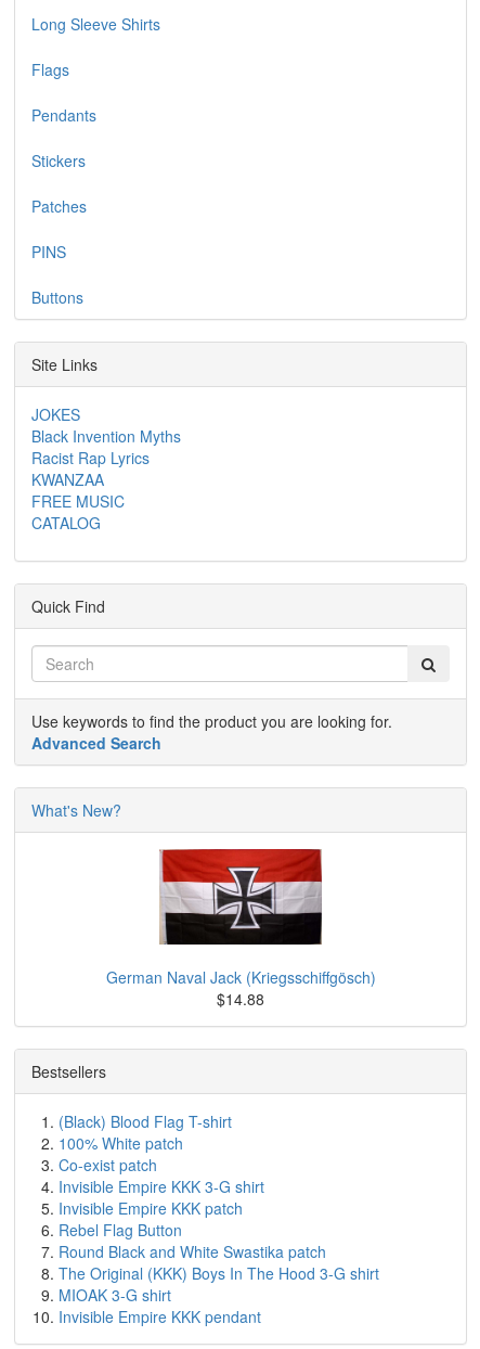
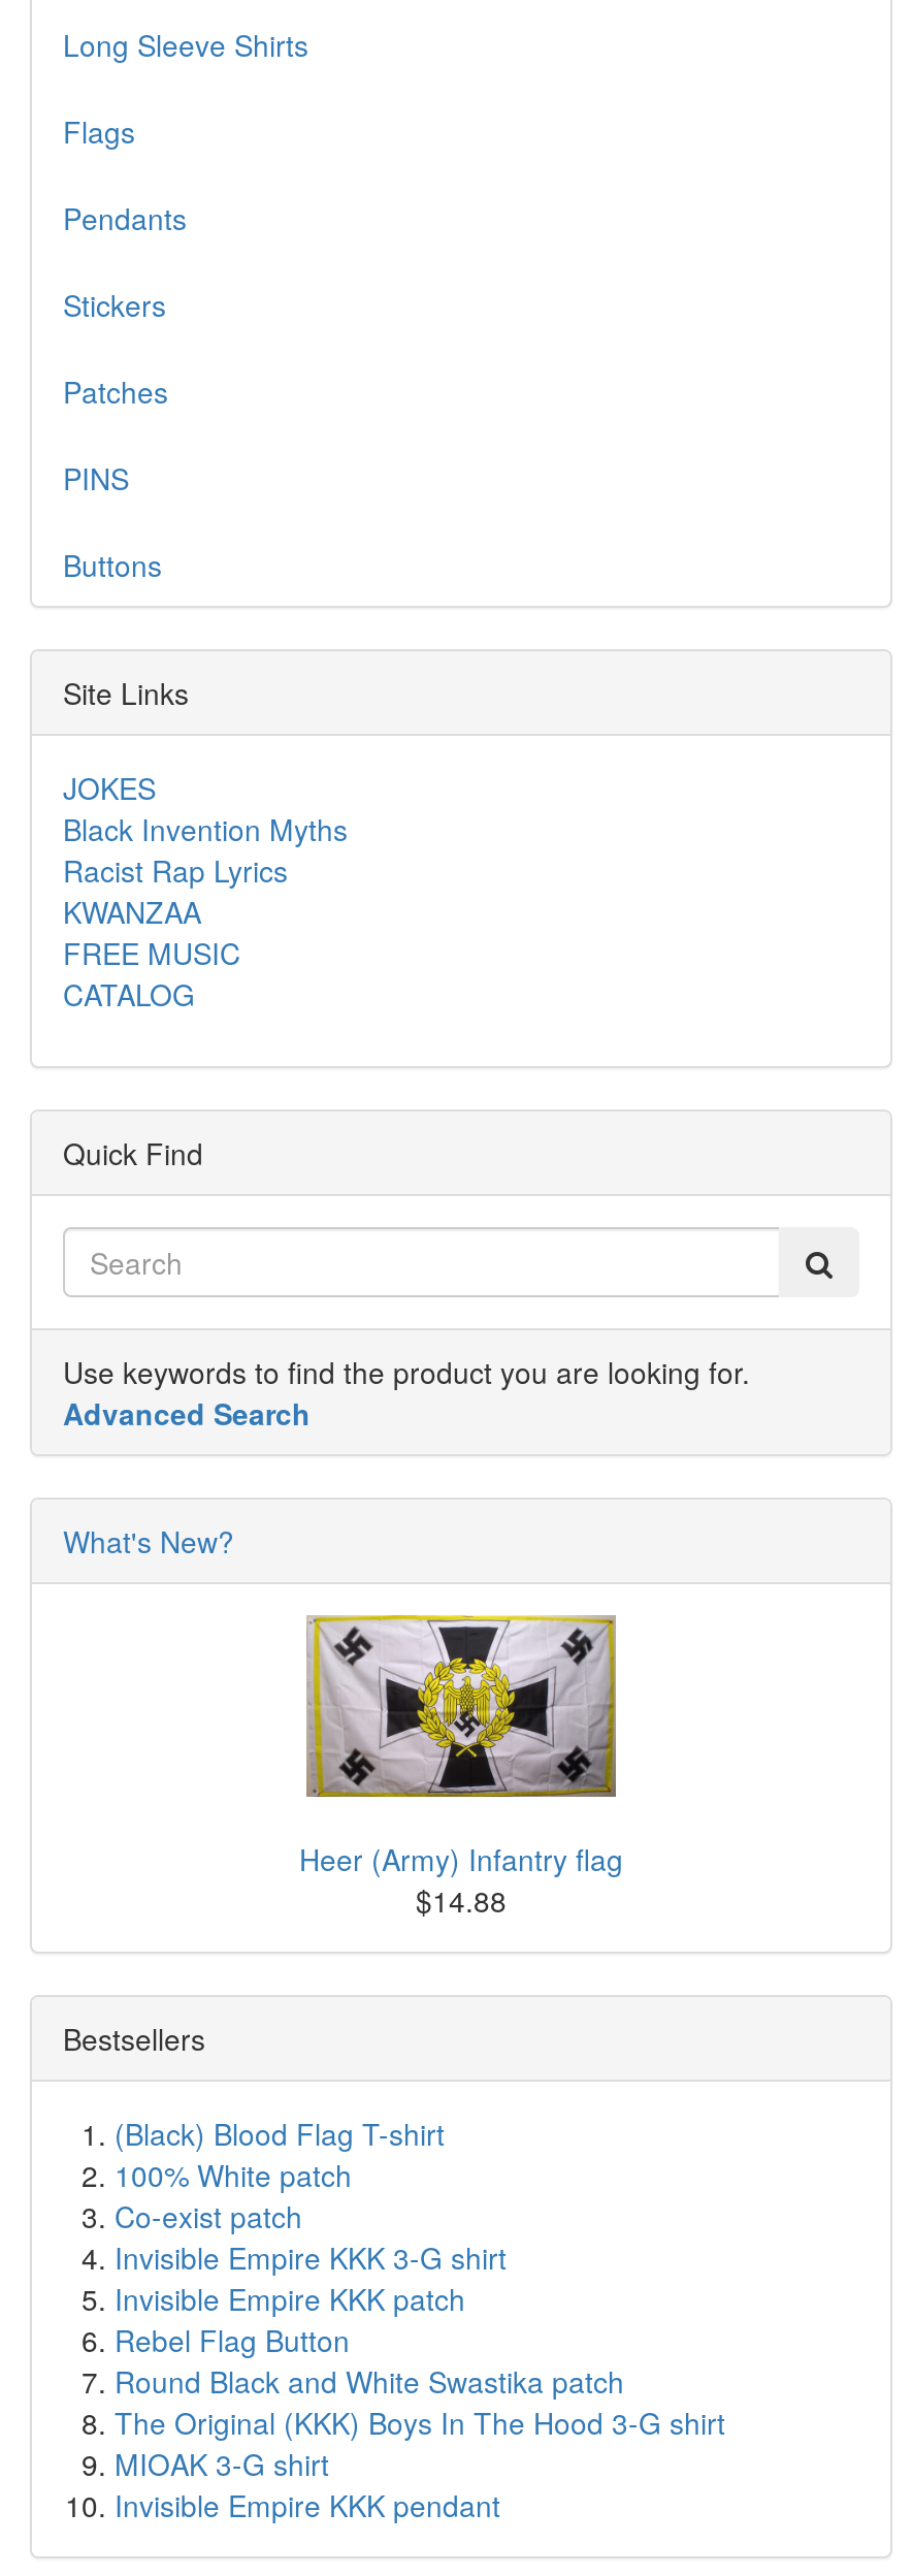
[106,848,375,988] [image] | German Naval Jack (Kriegsschiffgösch) -> [299,1613,623,1880] [image] | Heer (Army) Infantry flag

